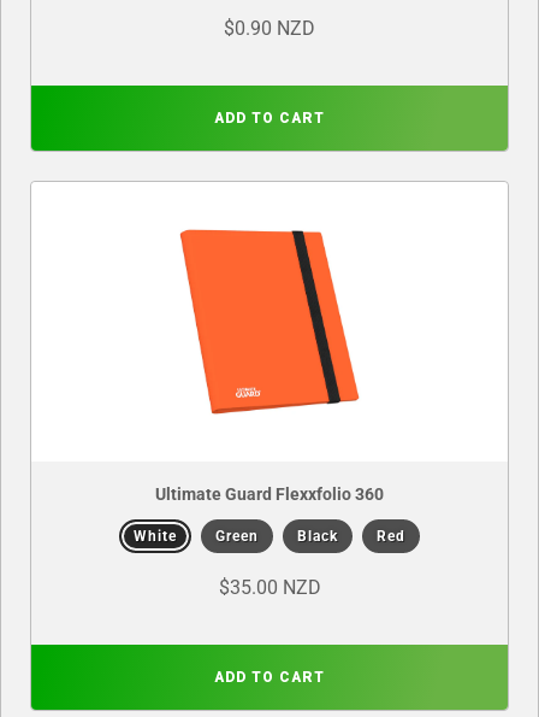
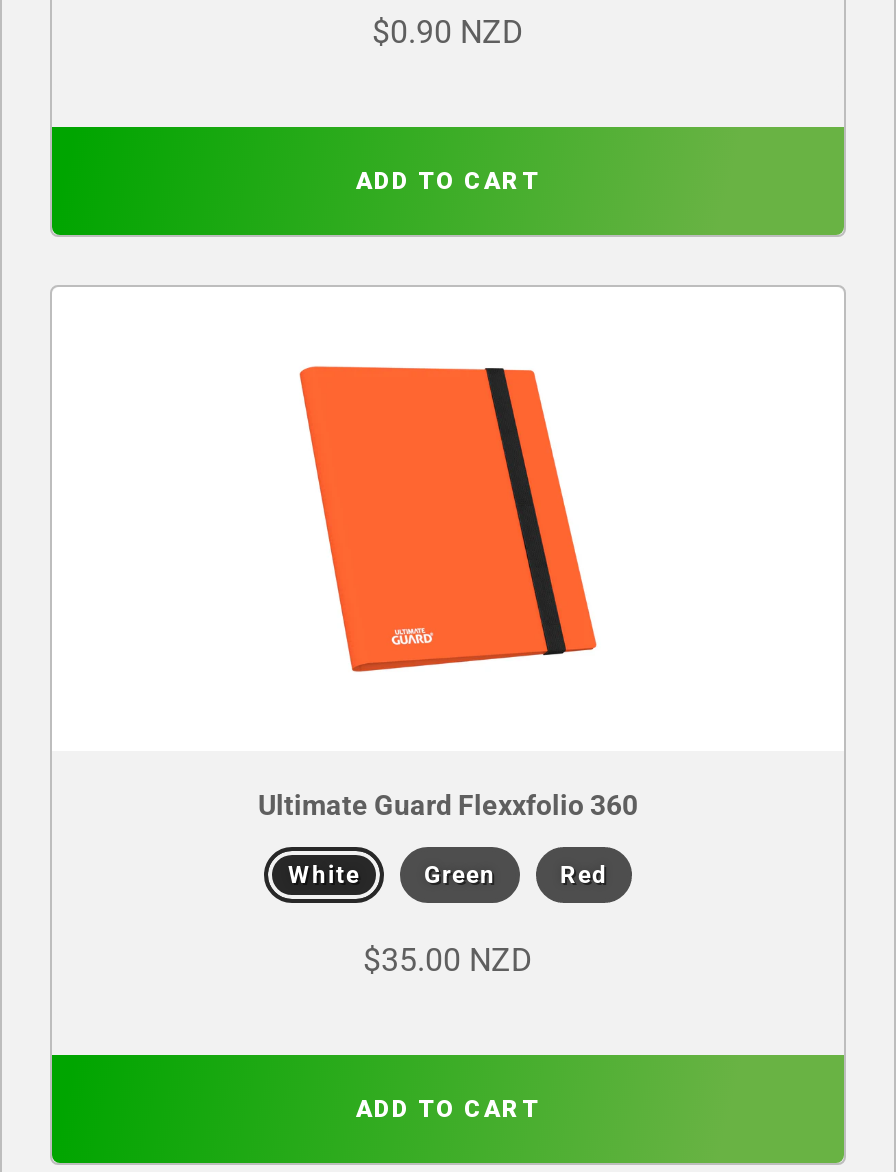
[297,528,338,545] Black -> none

